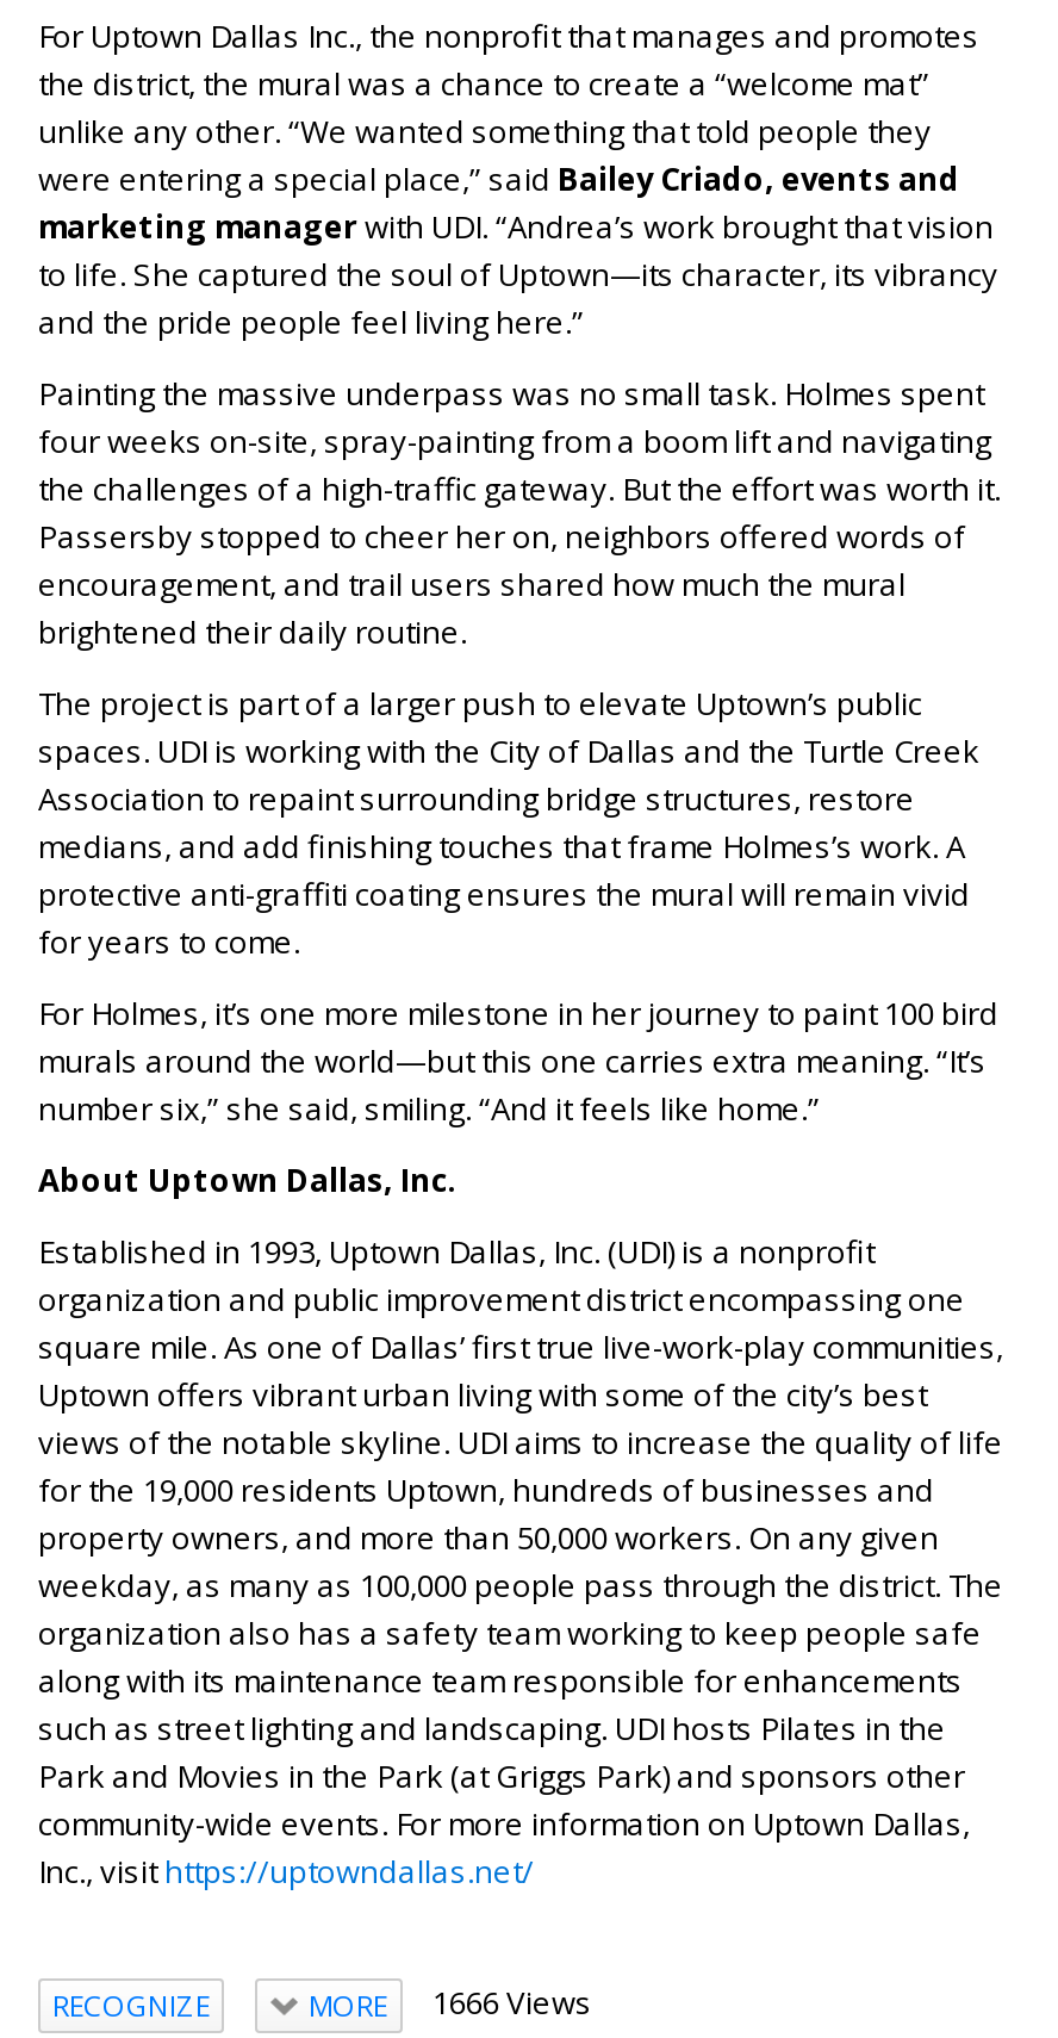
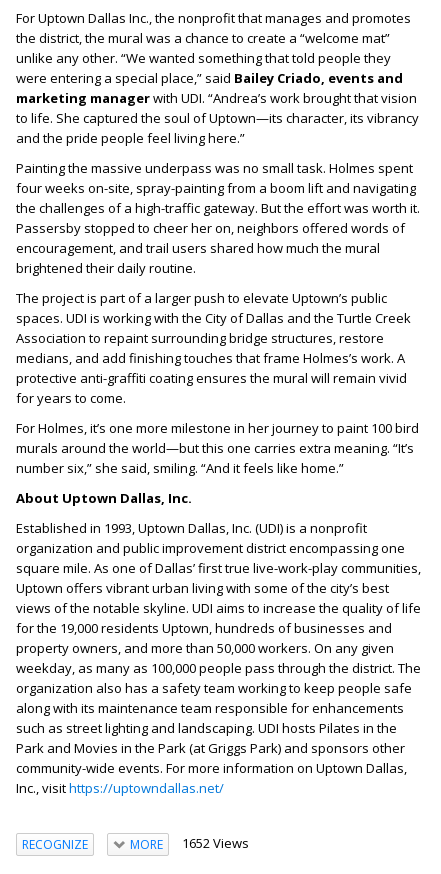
[309,1981,592,2026] MORE 1666 Views -> [129,834,248,853] MORE 1652 Views

